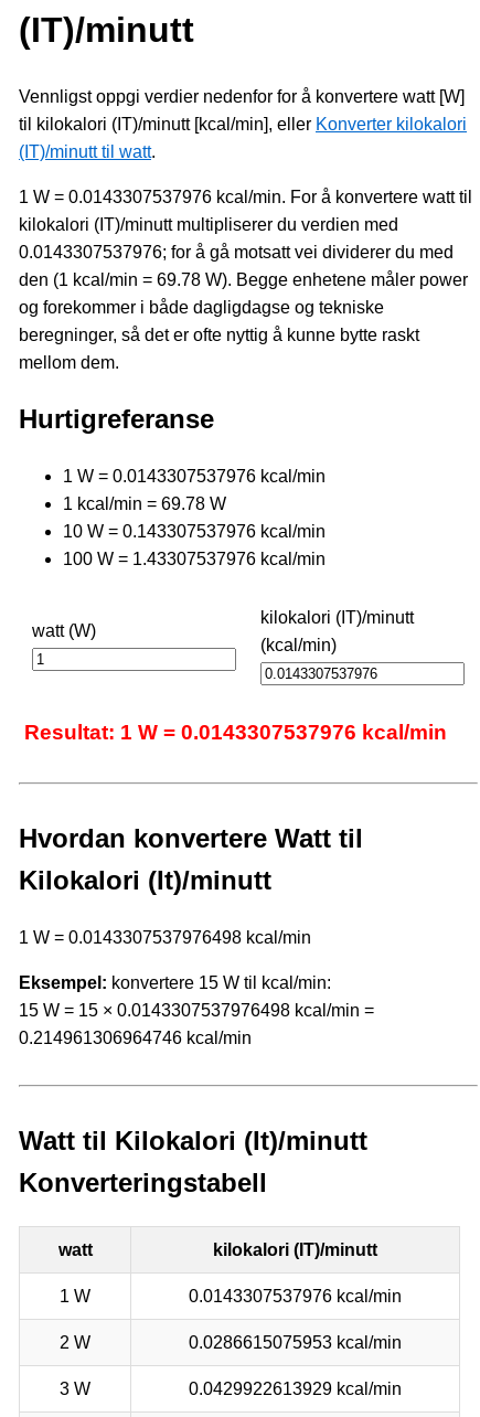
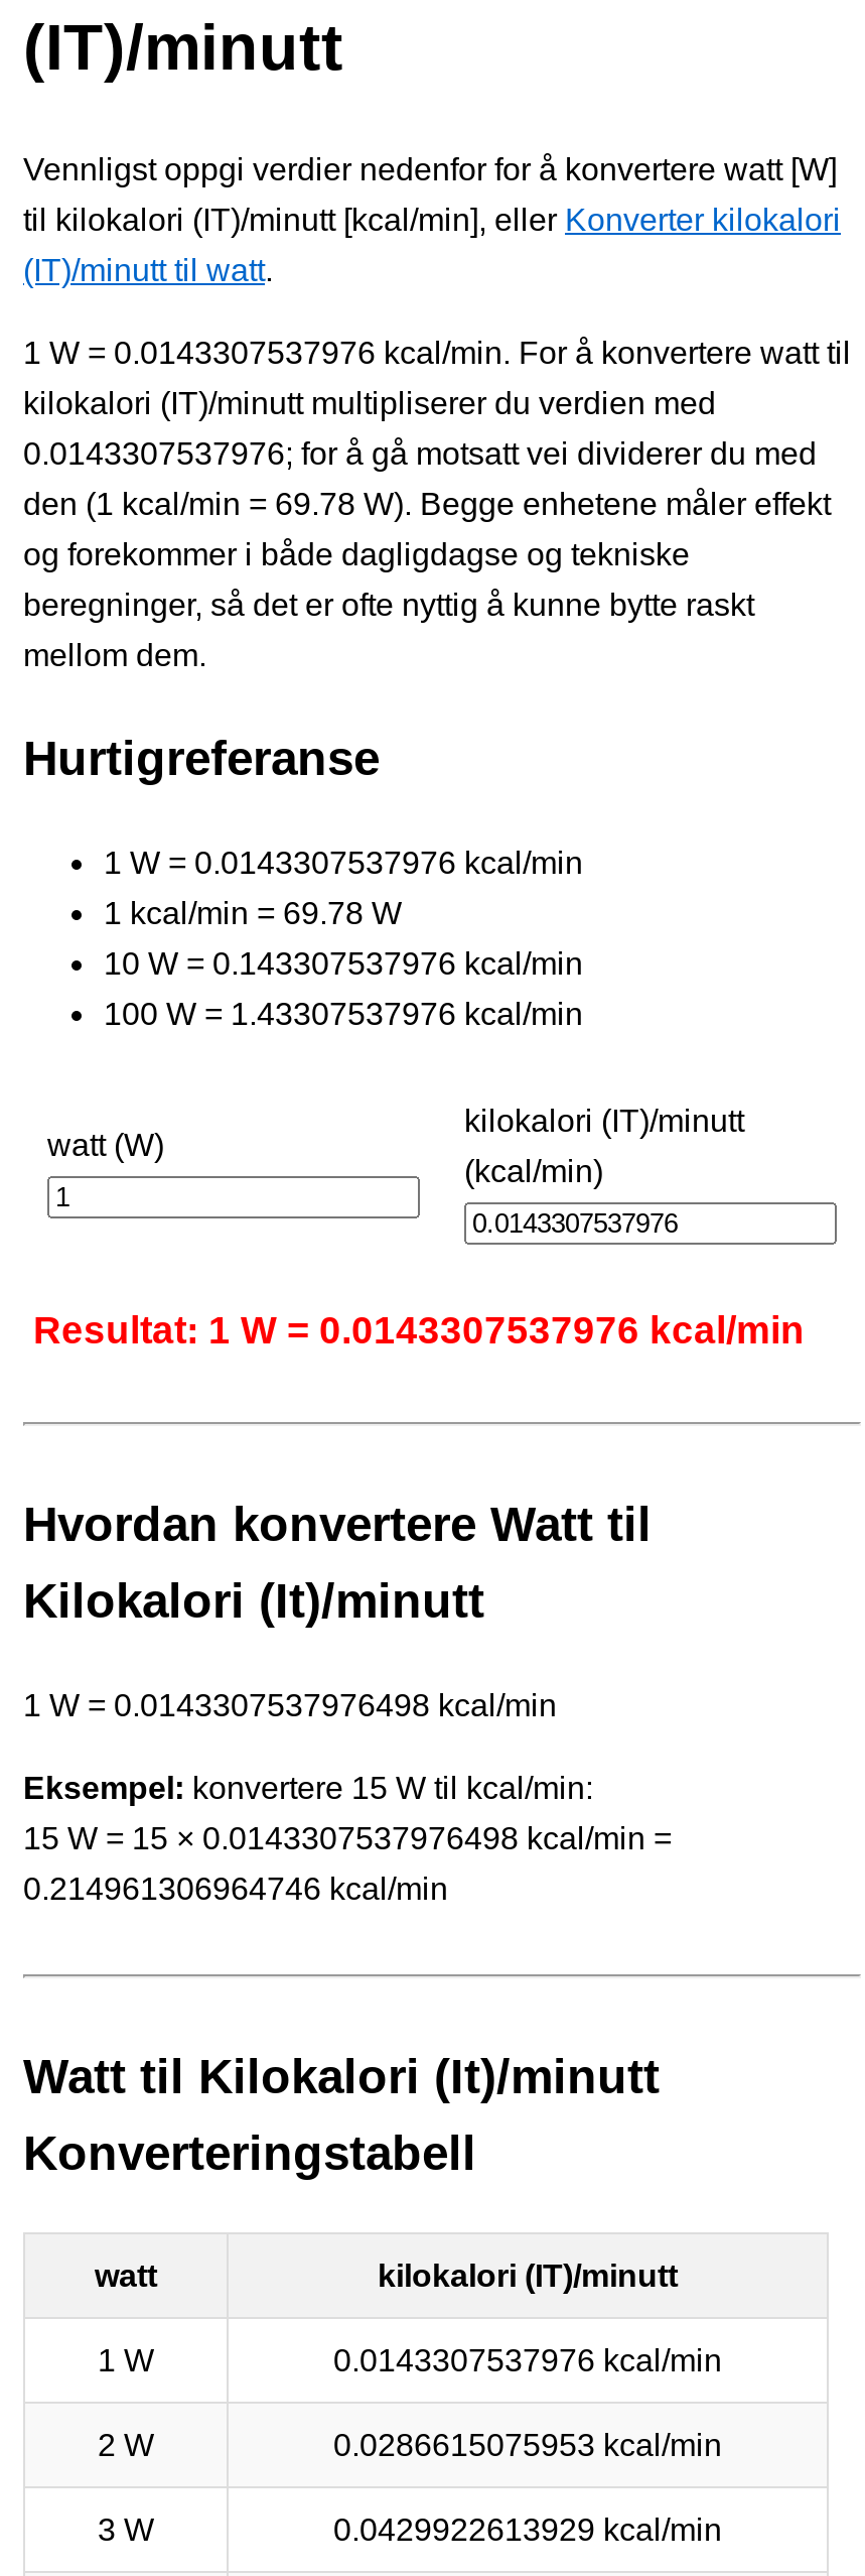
[19,270,468,289] den (1 kcal/min = 69.78 W). Begge enhetene måler power -> [23,487,831,521] den (1 kcal/min = 69.78 W). Begge enhetene måler effekt

